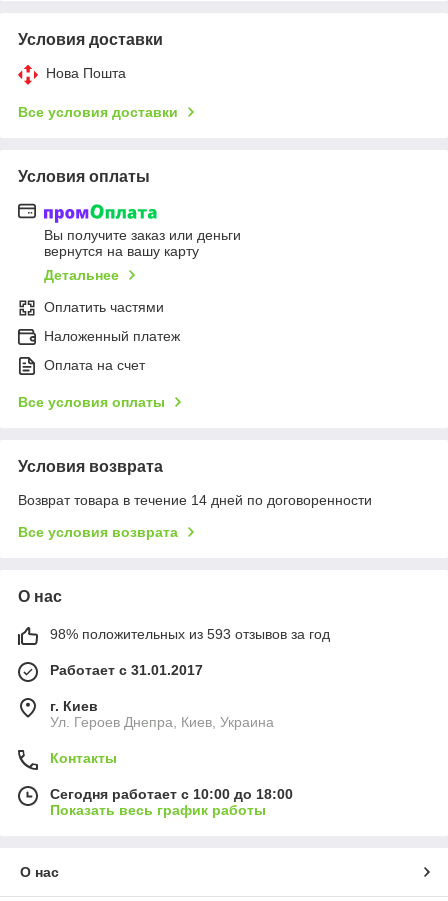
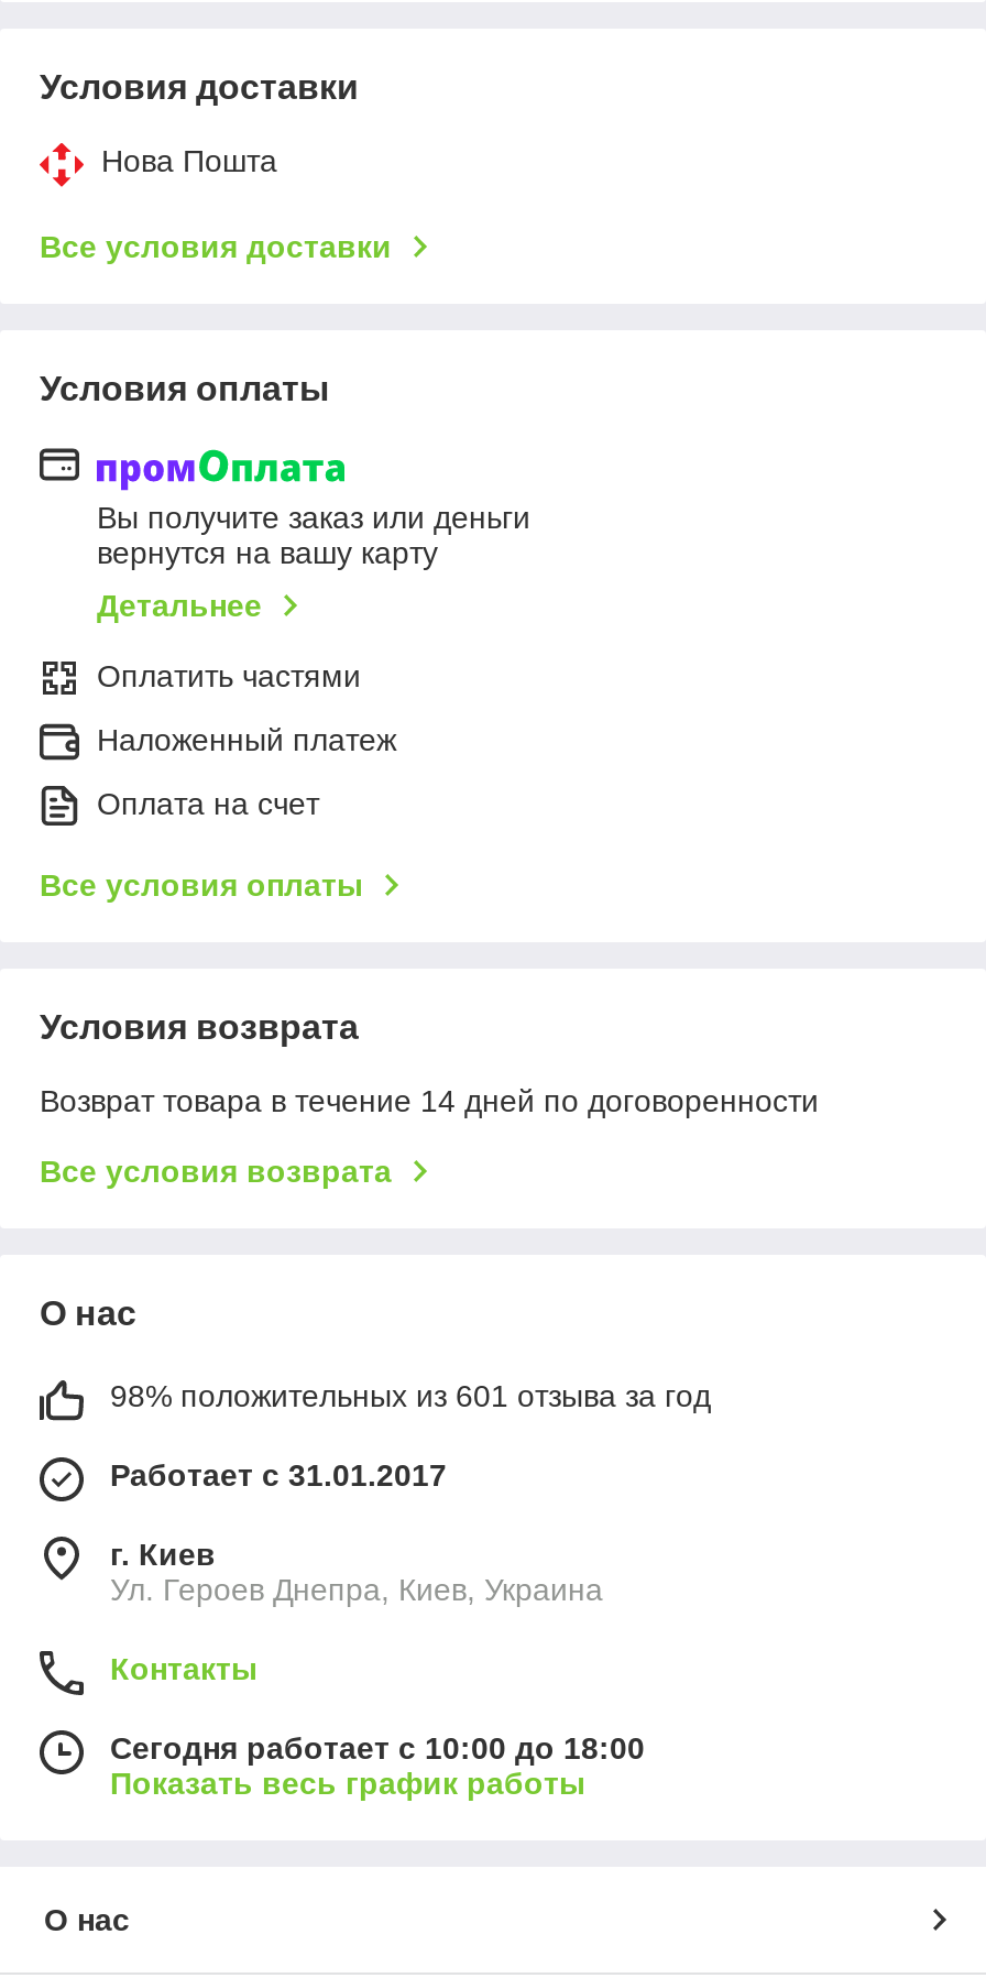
[50,626,330,642] 98% положительных из 593 отзывов за год -> [110,1378,711,1413] 98% положительных из 601 отзыва за год

